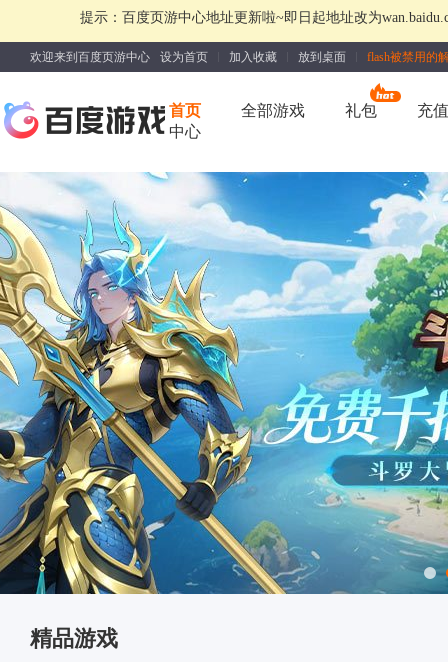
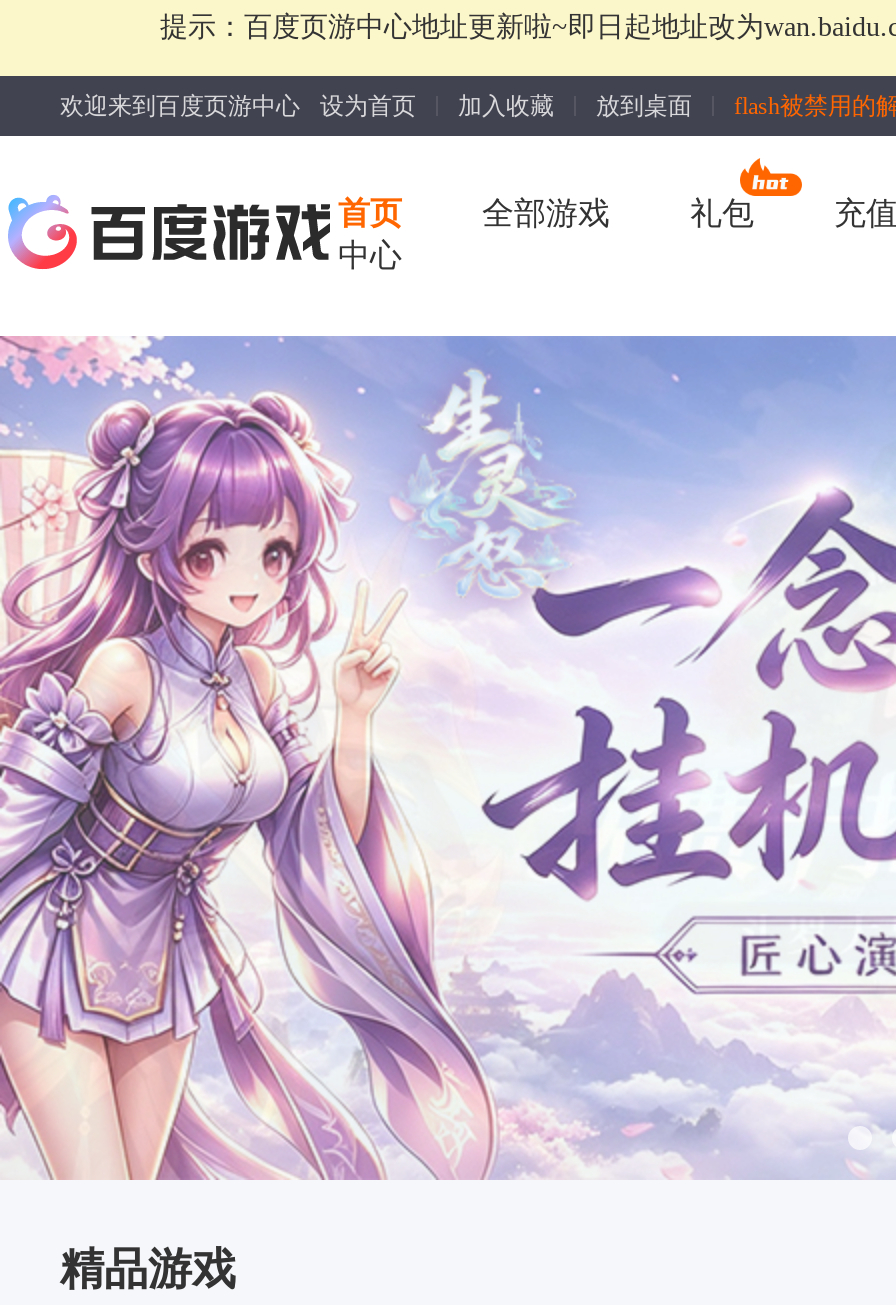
[3,171,445,595] [image] -> [6,334,890,1182] [image]

